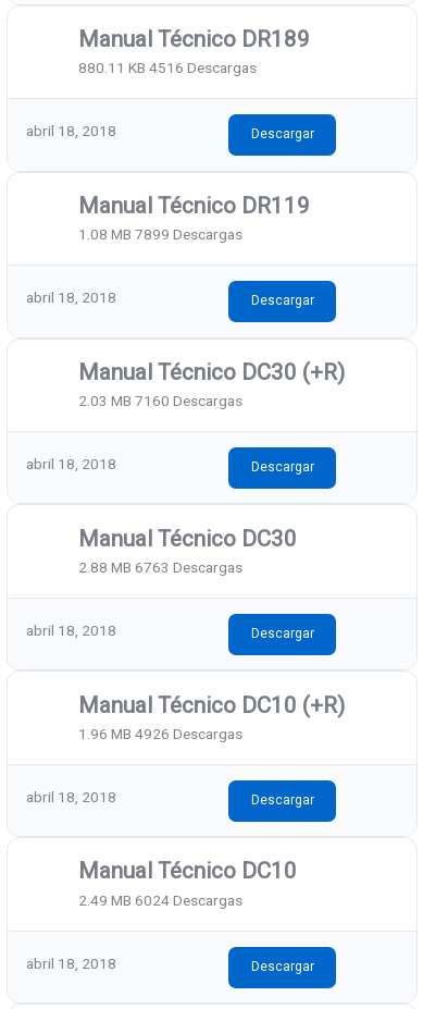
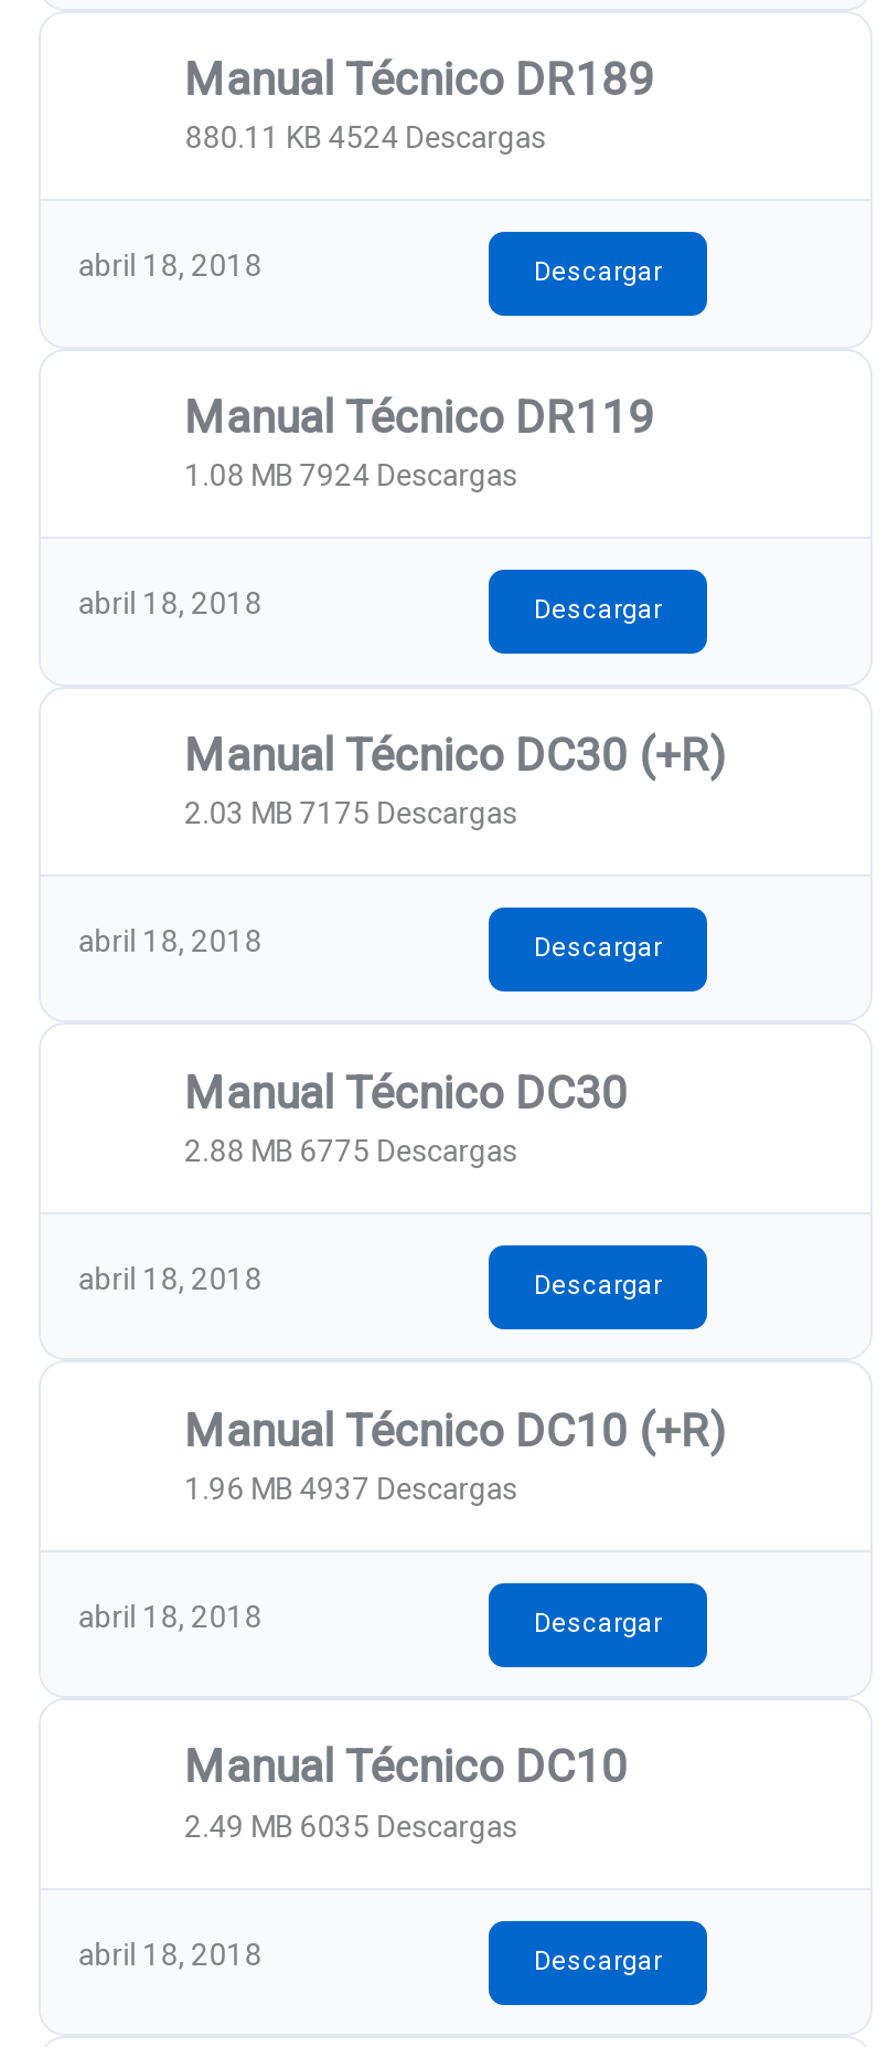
[78,59,257,76] 880.11 KB 4516 Descargas -> [184,120,546,155] 880.11 KB 4524 Descargas
[78,225,243,243] 1.08 MB 7899 Descargas -> [184,457,518,493] 1.08 MB 7924 Descargas
[78,392,243,409] 2.03 MB 7160 Descargas -> [184,795,518,830] 2.03 MB 7175 Descargas
[78,558,243,576] 2.88 MB 6763 Descargas -> [184,1133,518,1168] 2.88 MB 6775 Descargas
[78,725,243,742] 1.96 MB 4926 Descargas -> [184,1470,518,1506] 1.96 MB 4937 Descargas
[78,891,243,909] 2.49 MB 6024 Descargas -> [184,1808,518,1844] 2.49 MB 6035 Descargas

